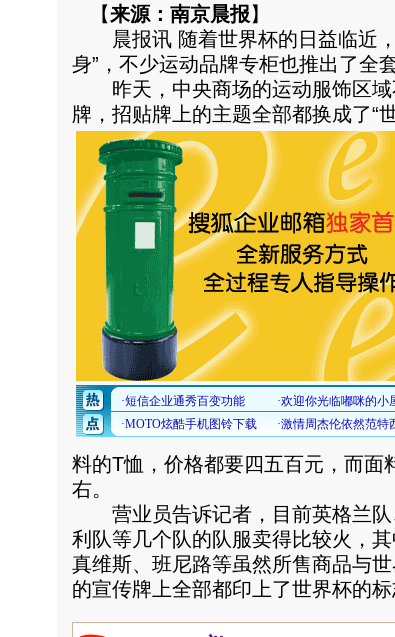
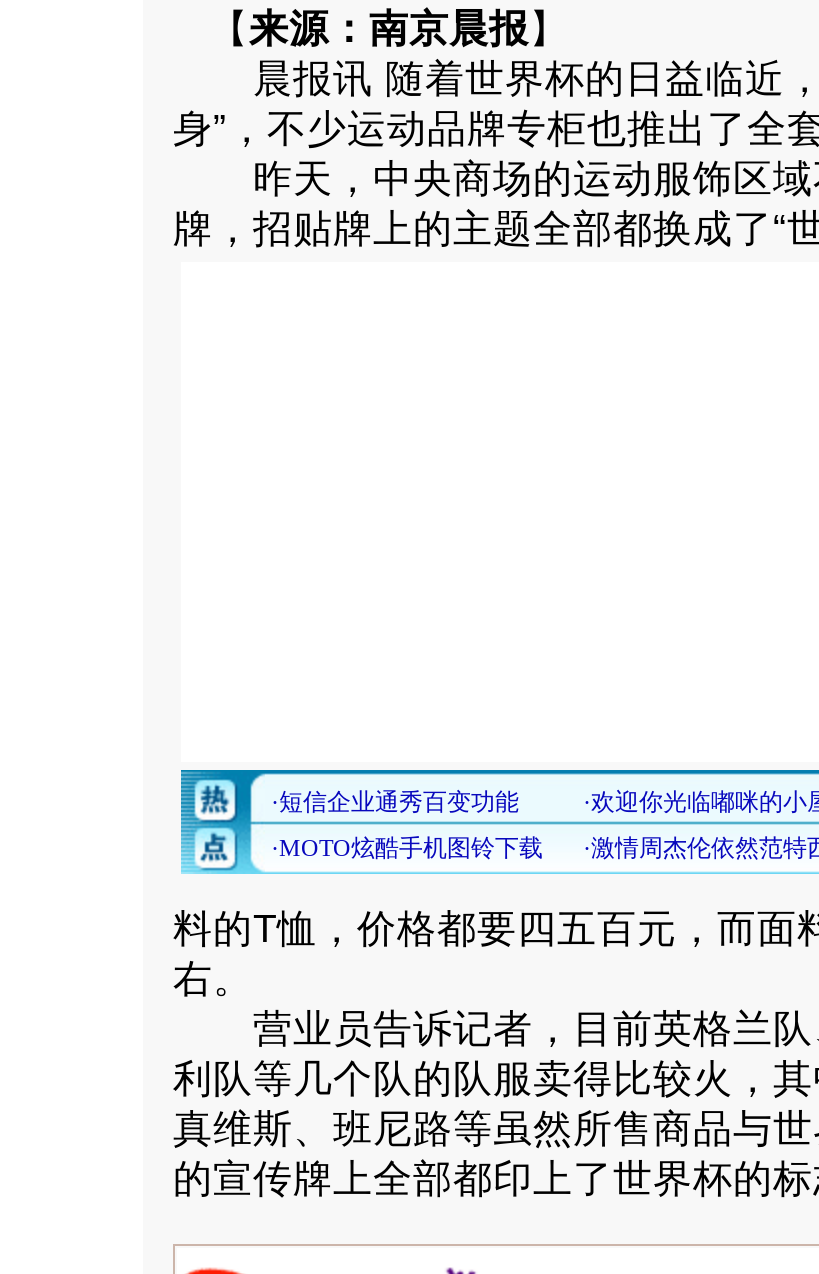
[75,130,392,382] [image] -> none

